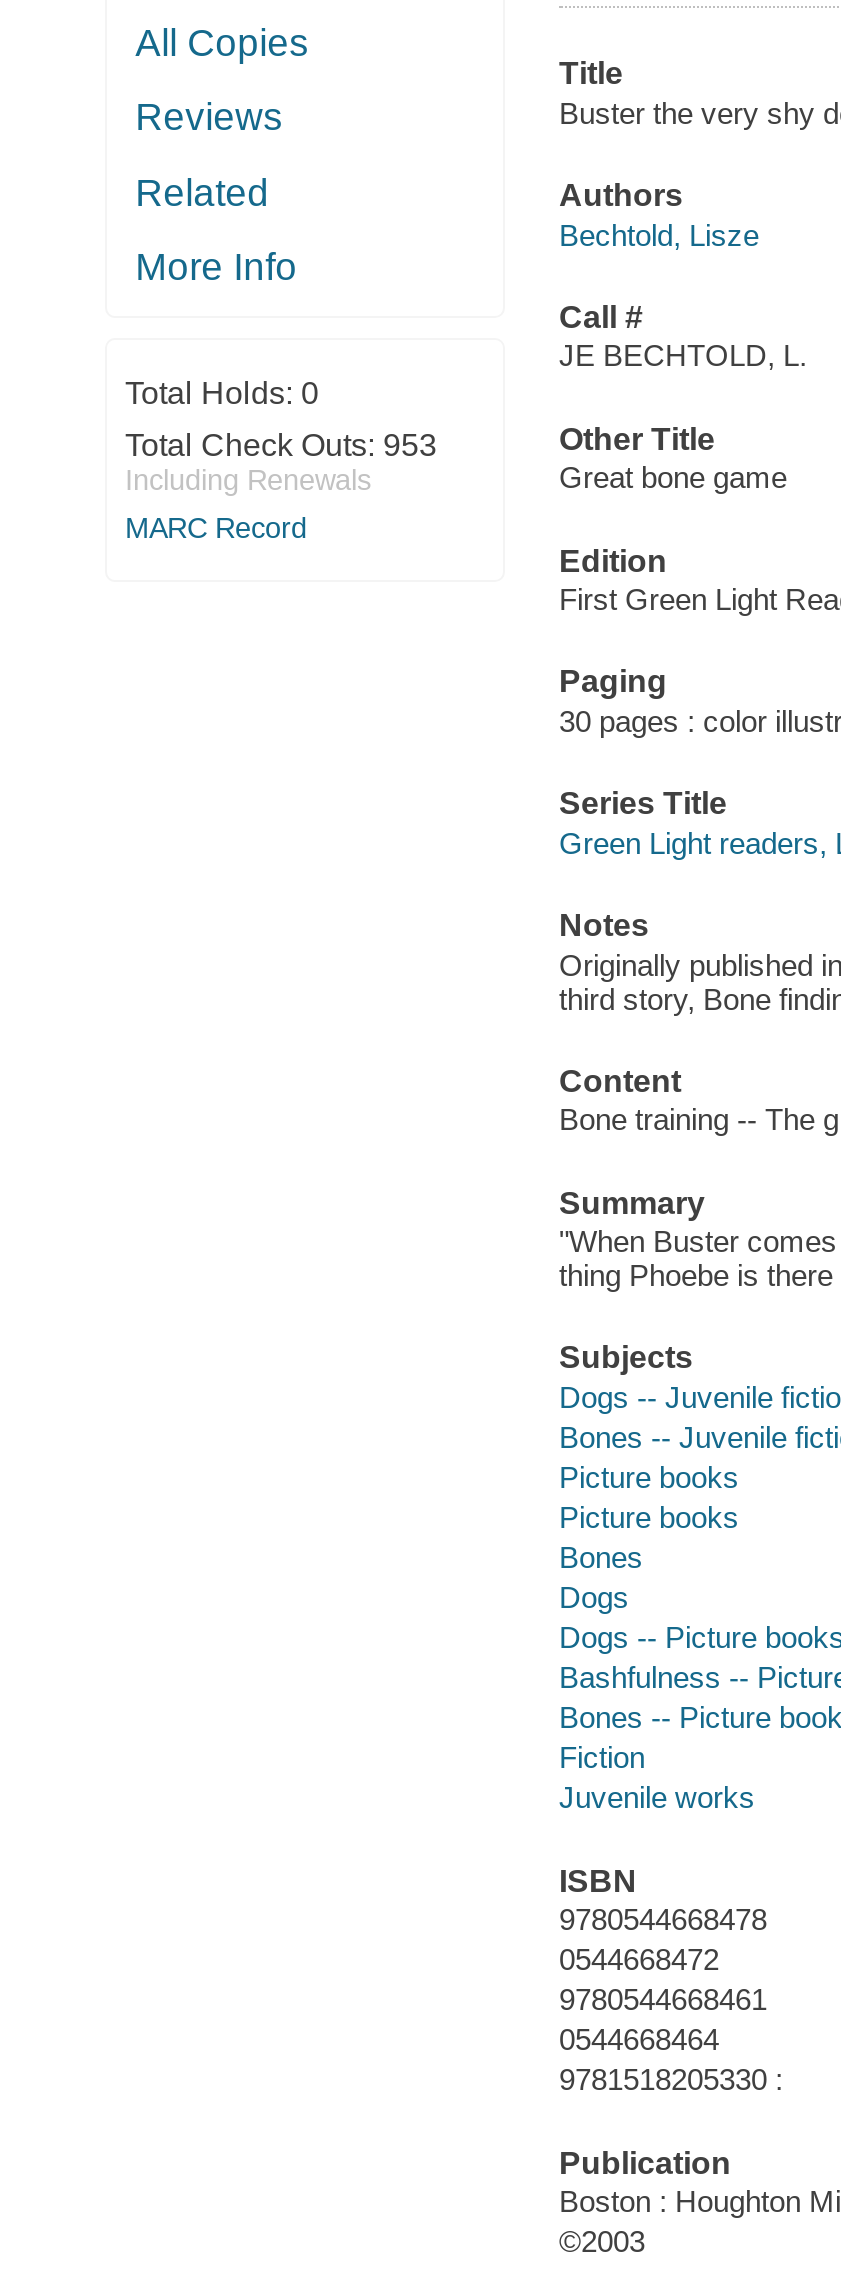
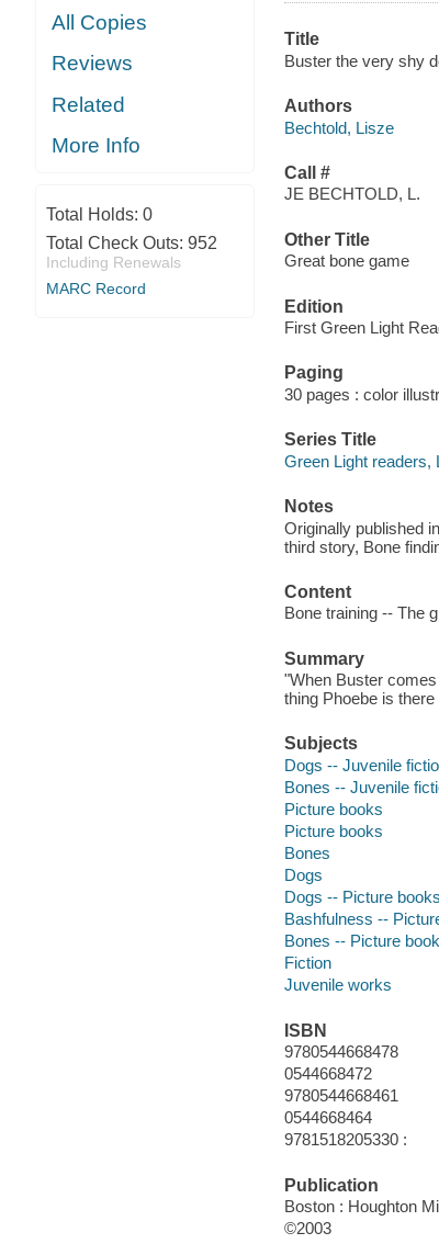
[125,427,437,461] Total Check Outs: 953 -> [46,233,217,252] Total Check Outs: 952

